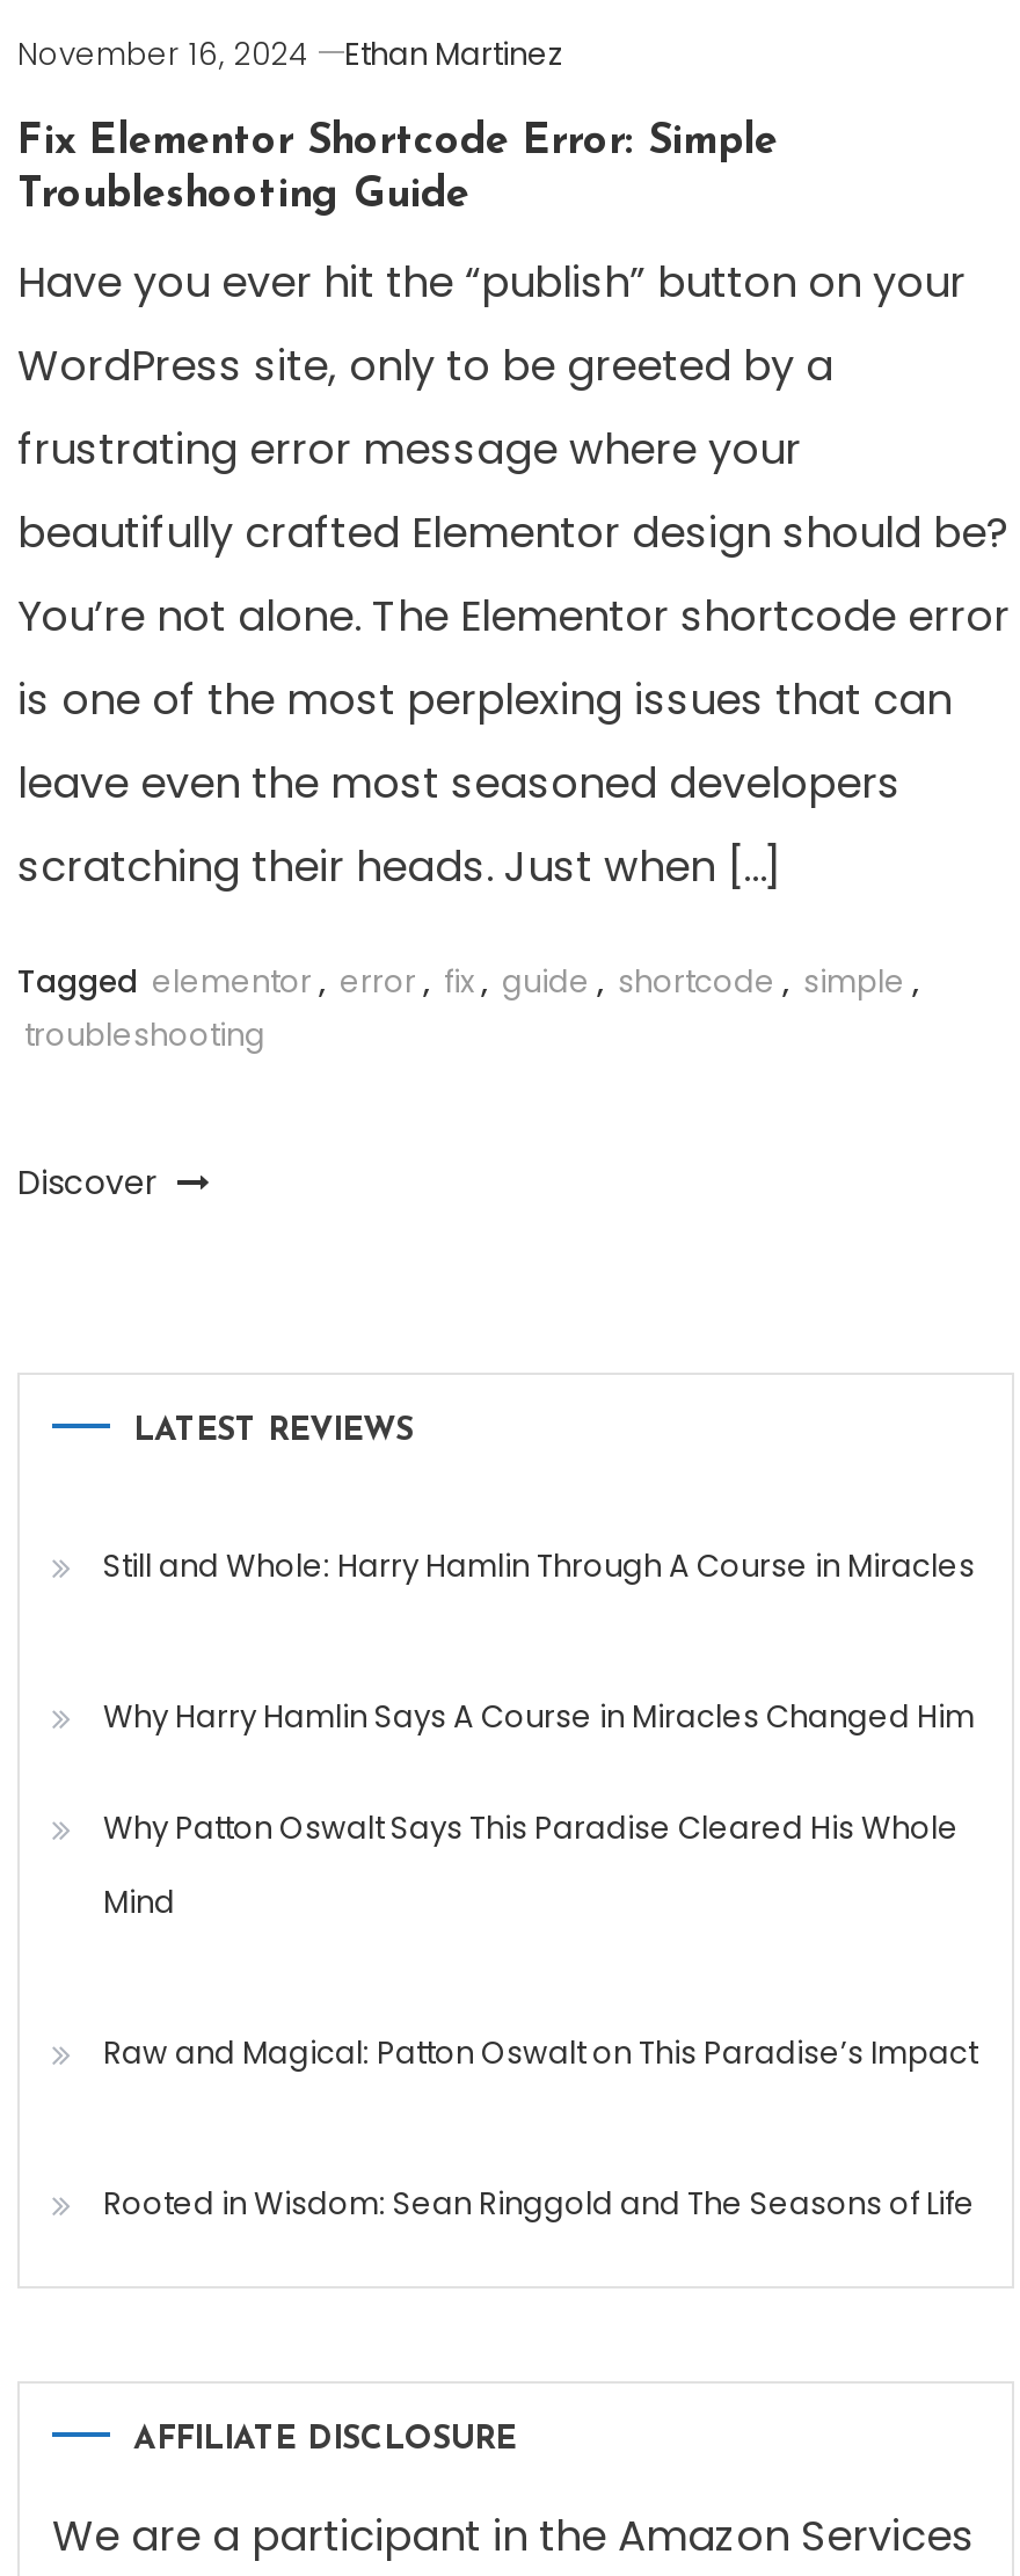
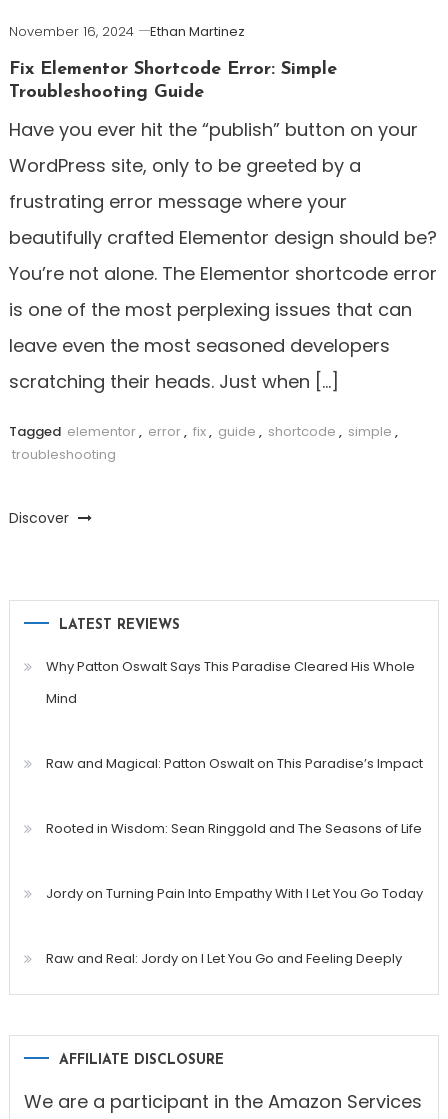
[103,1544,975,1739] Still and Whole: Harry Hamlin Through A Course in Miracles | Why Harry Hamlin Says A Course in Miracles Changed Him -> none
moved [103,1806,977,2226] -> [46,657,423,838]: Why Patton Oswalt Says This Paradise Cleared His Whole | Mind | Raw and Magical: Patton Oswalt on This Paradise’s Impact | Rooted in Wisdom: Sean Ringgold and The Seasons of Life
none -> [46,884,423,968] Jordy on Turning Pain Into Empathy With I Let You Go Today | Raw and Real: Jordy on I Let You Go and Feeling Deeply

